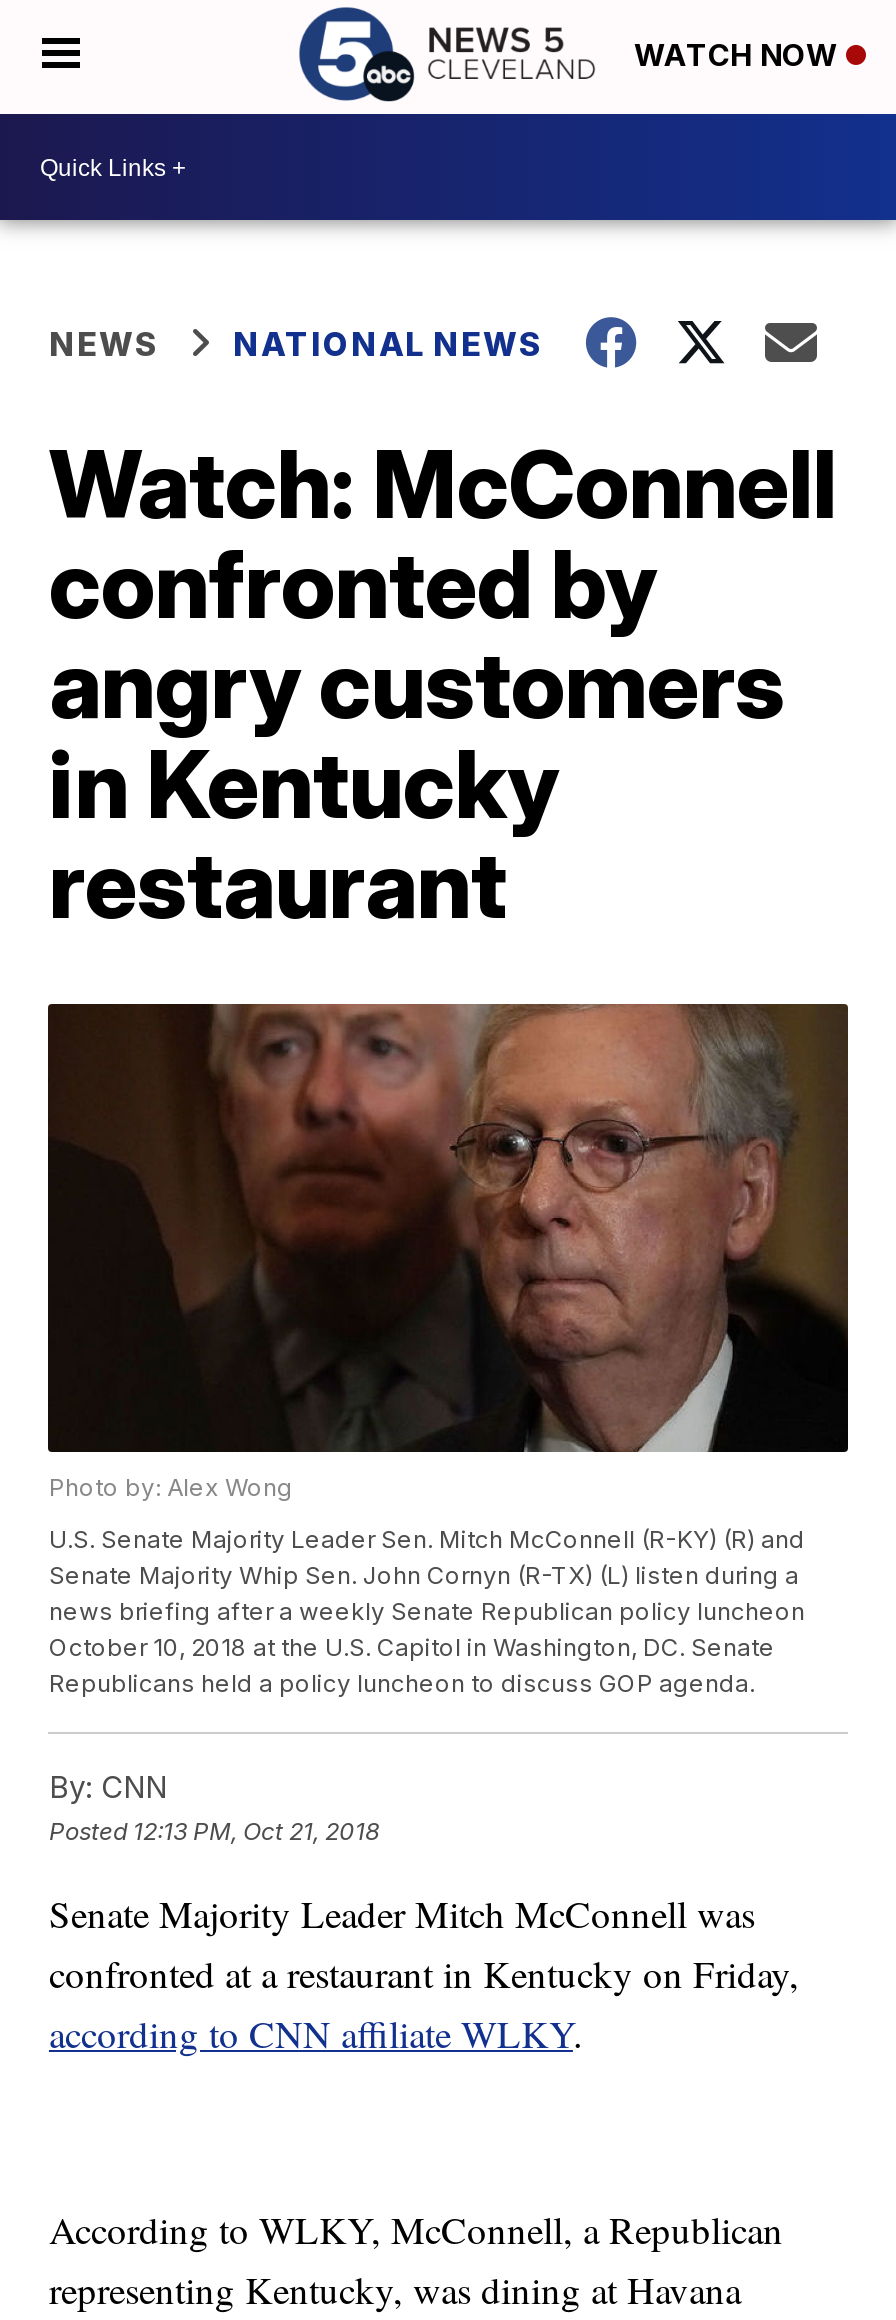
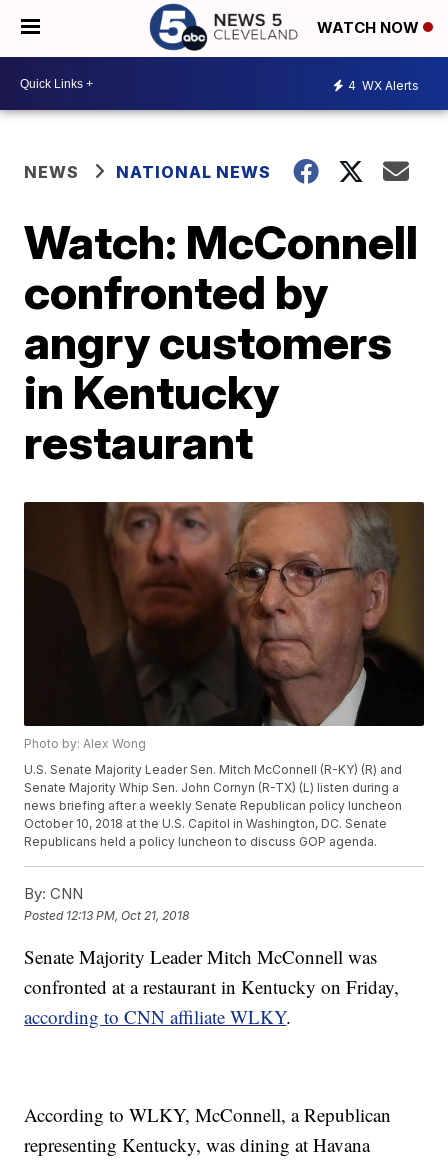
none -> [348,77,419,92] 4 WX Alerts

